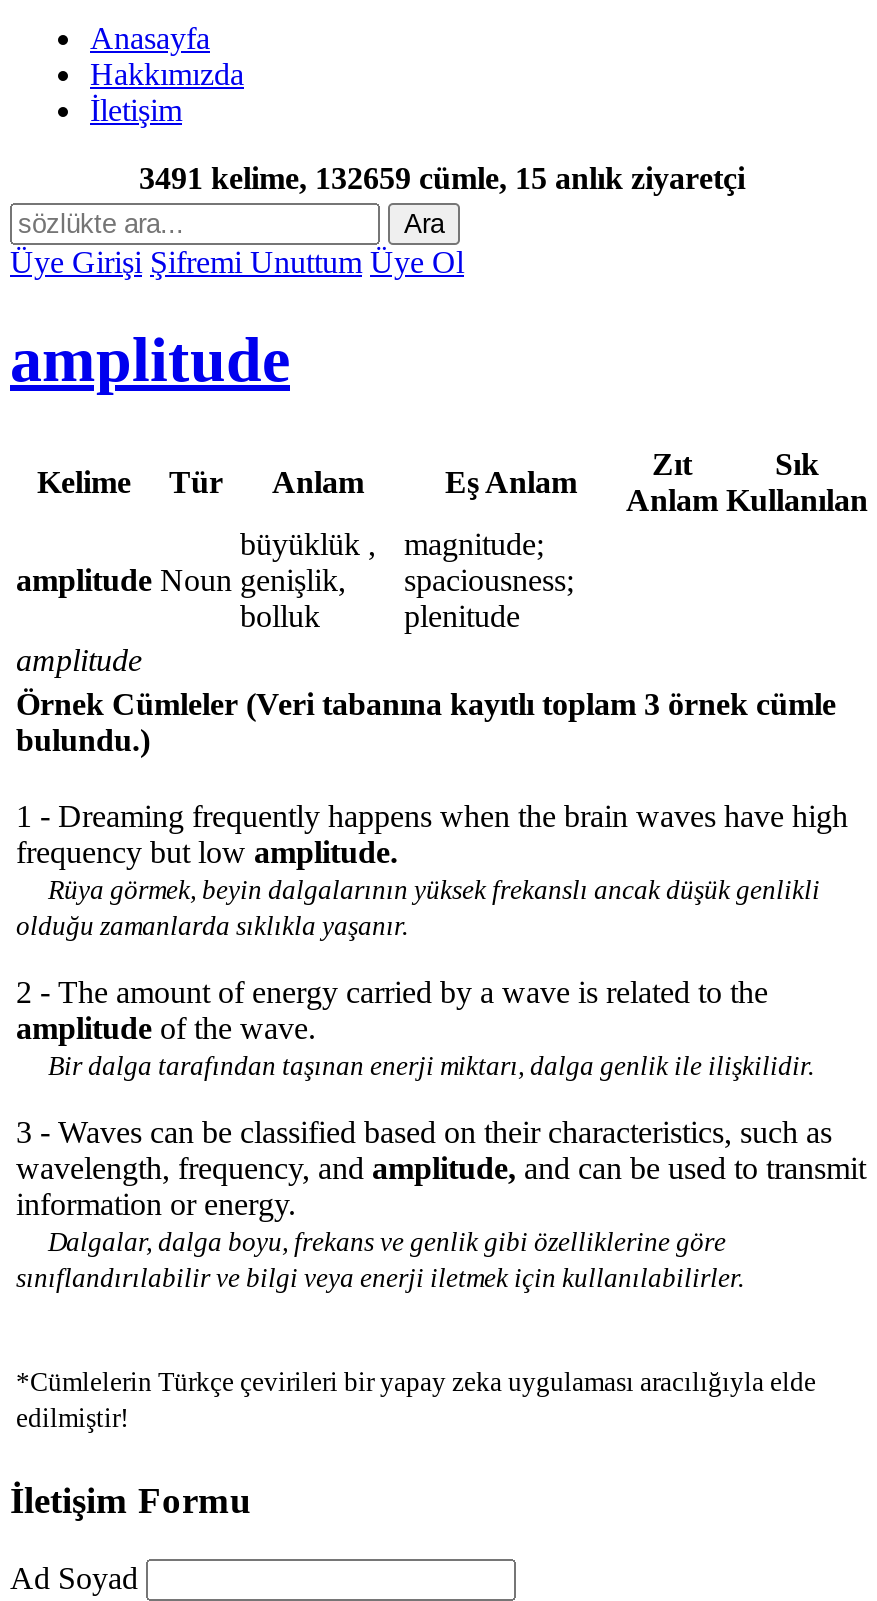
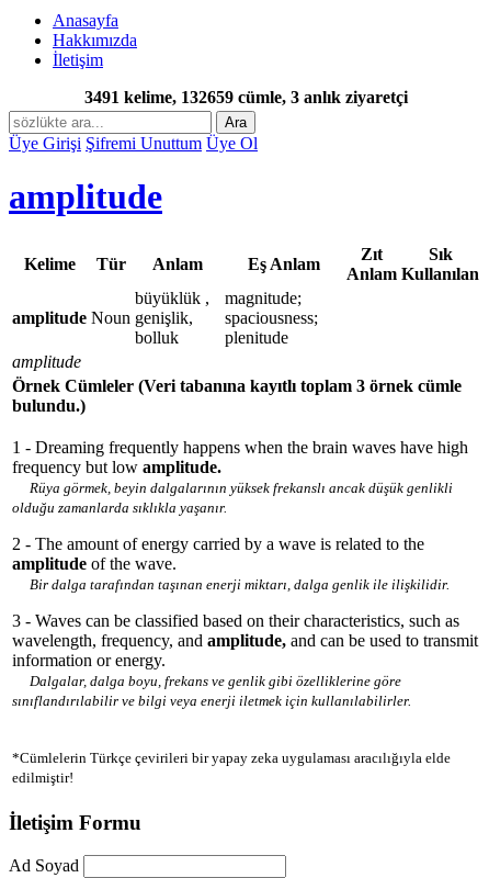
[139,161,745,195] 3491 kelime, 132659 cümle, 15 anlık ziyaretçi -> [84,88,407,106] 3491 kelime, 132659 cümle, 3 anlık ziyaretçi

